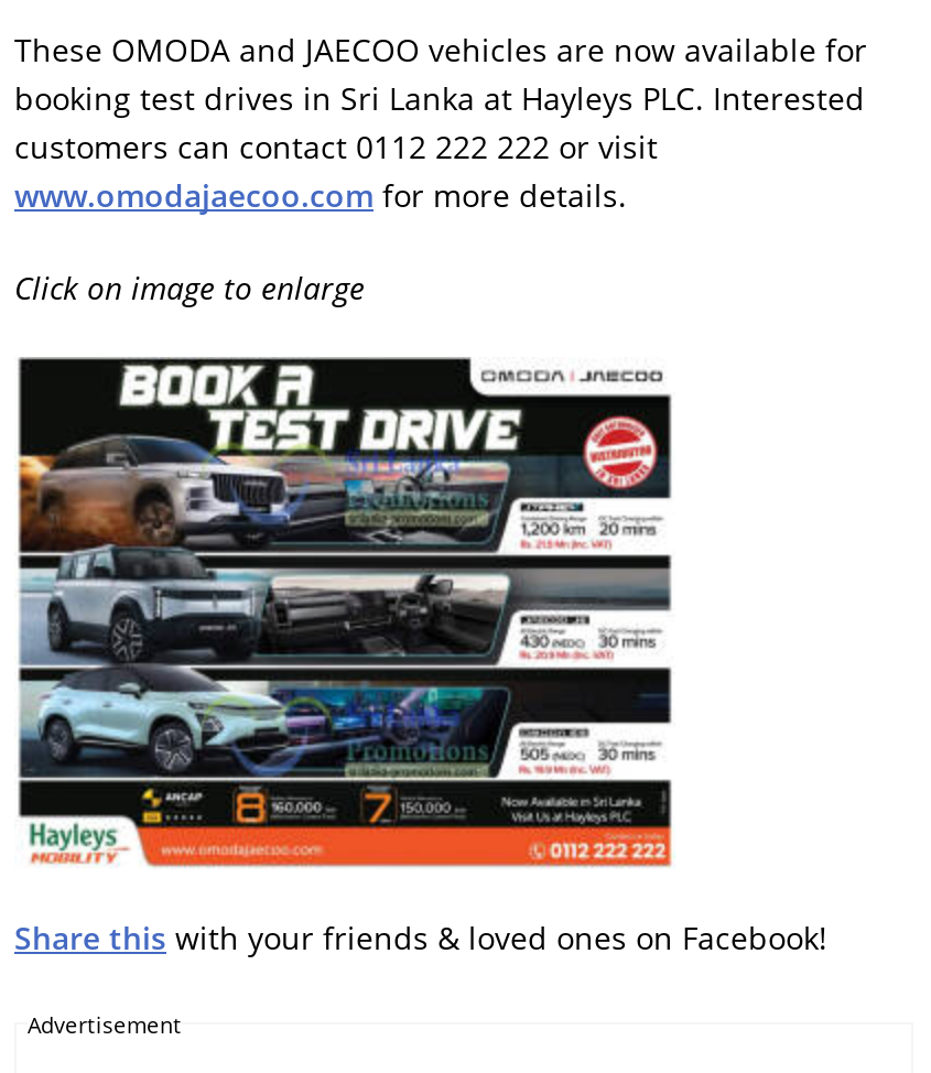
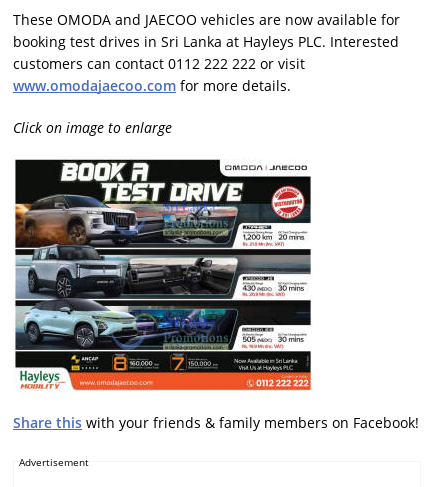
[14,916,827,958] Share this with your friends & loved ones on Facebook! -> [13,413,419,432] Share this with your friends & family members on Facebook!

